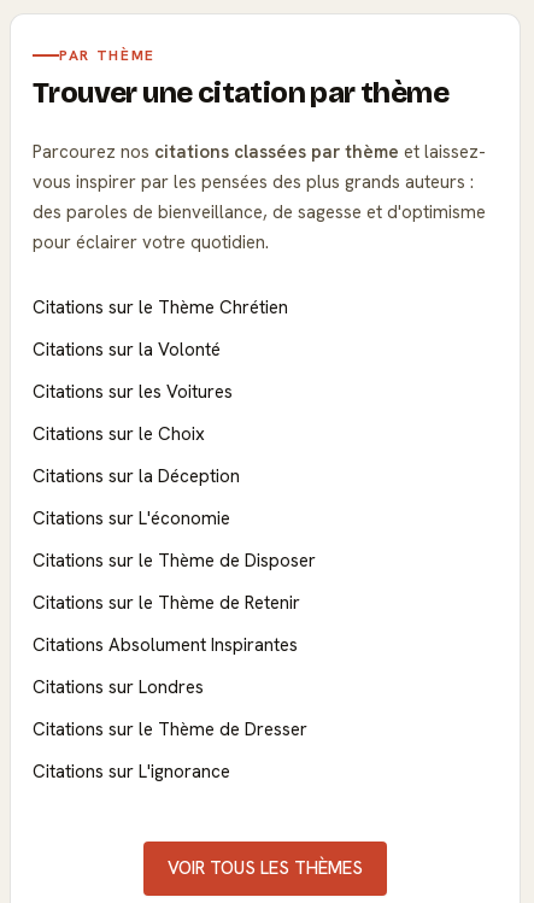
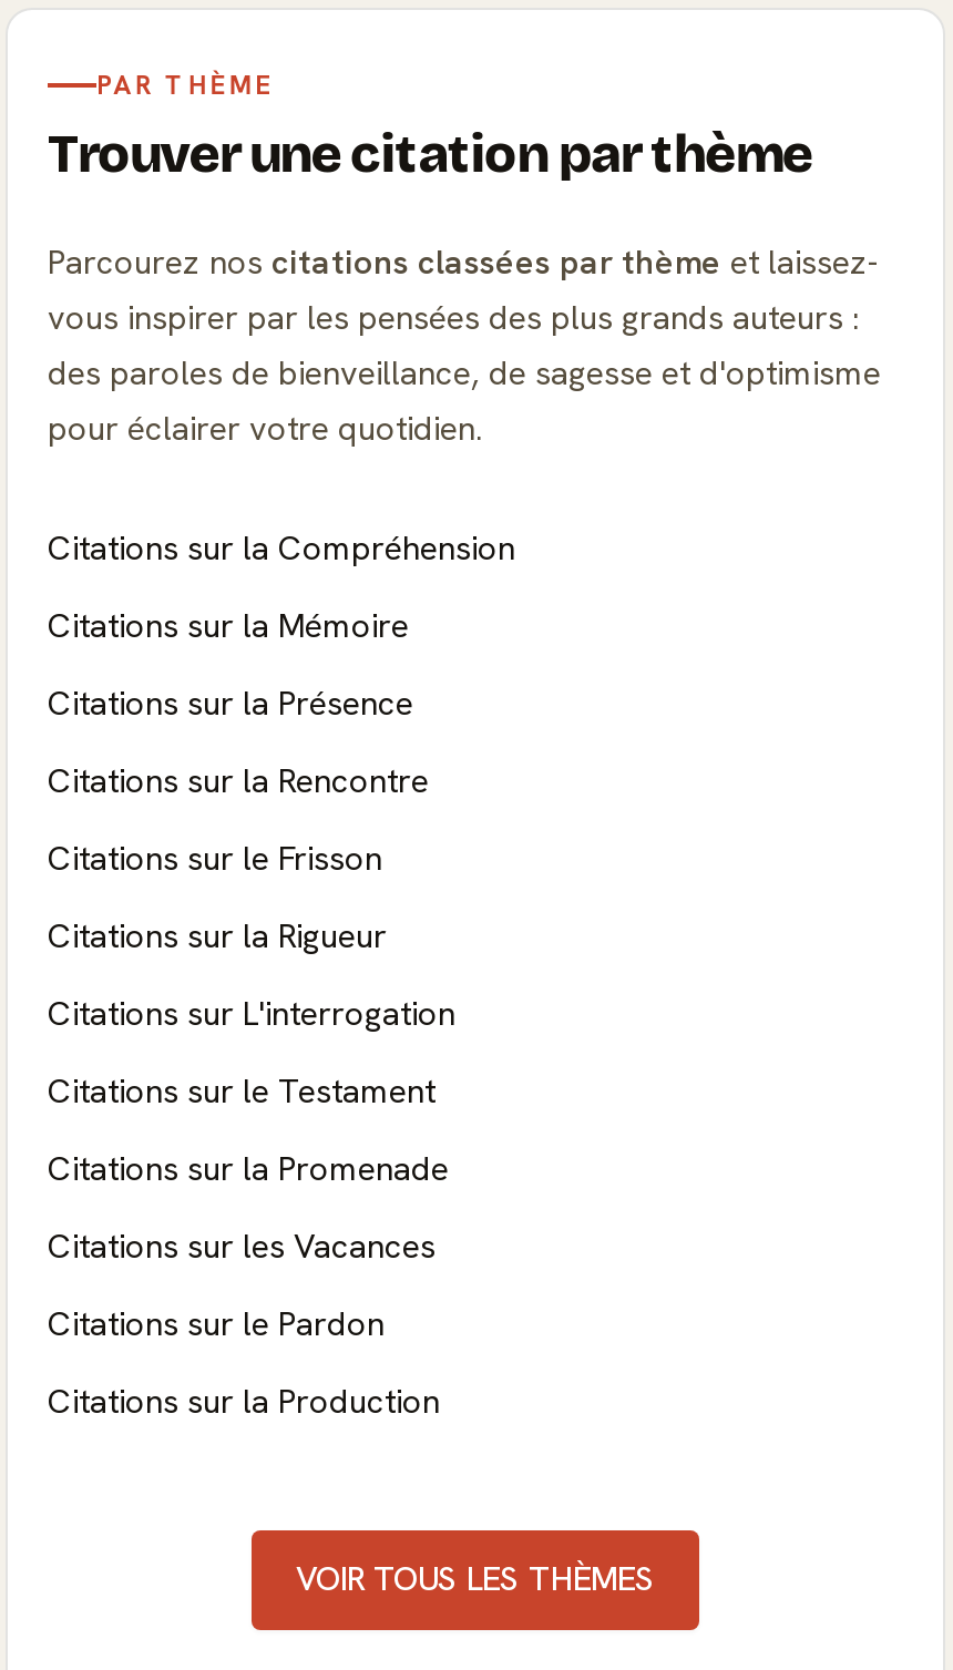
[33,295,288,319] Citations sur le Thème Chrétien -> [48,526,515,570] Citations sur la Compréhension
[33,337,221,361] Citations sur la Volonté -> [48,603,409,648] Citations sur la Mémoire
[33,379,233,404] Citations sur les Voitures -> [48,681,413,725] Citations sur la Présence
[33,422,205,446] Citations sur le Choix -> [48,758,429,803] Citations sur la Rencontre
[33,464,240,488] Citations sur la Déception -> [48,836,382,880] Citations sur le Frisson
[33,506,230,530] Citations sur L'économie -> [48,914,387,958] Citations sur la Rigueur
[33,548,316,572] Citations sur le Thème de Disposer -> [48,991,455,1035] Citations sur L'interrogation
[33,590,300,614] Citations sur le Thème de Retenir -> [48,1069,435,1113] Citations sur le Testament
[33,633,298,657] Citations Absolument Inspirantes -> [48,1146,449,1191] Citations sur la Promenade
[33,675,204,699] Citations sur Londres -> [48,1224,435,1268] Citations sur les Vacances
[33,717,307,741] Citations sur le Thème de Dresser -> [48,1301,385,1346] Citations sur le Pardon
[33,759,230,783] Citations sur L'ignorance -> [48,1379,440,1423] Citations sur la Production

